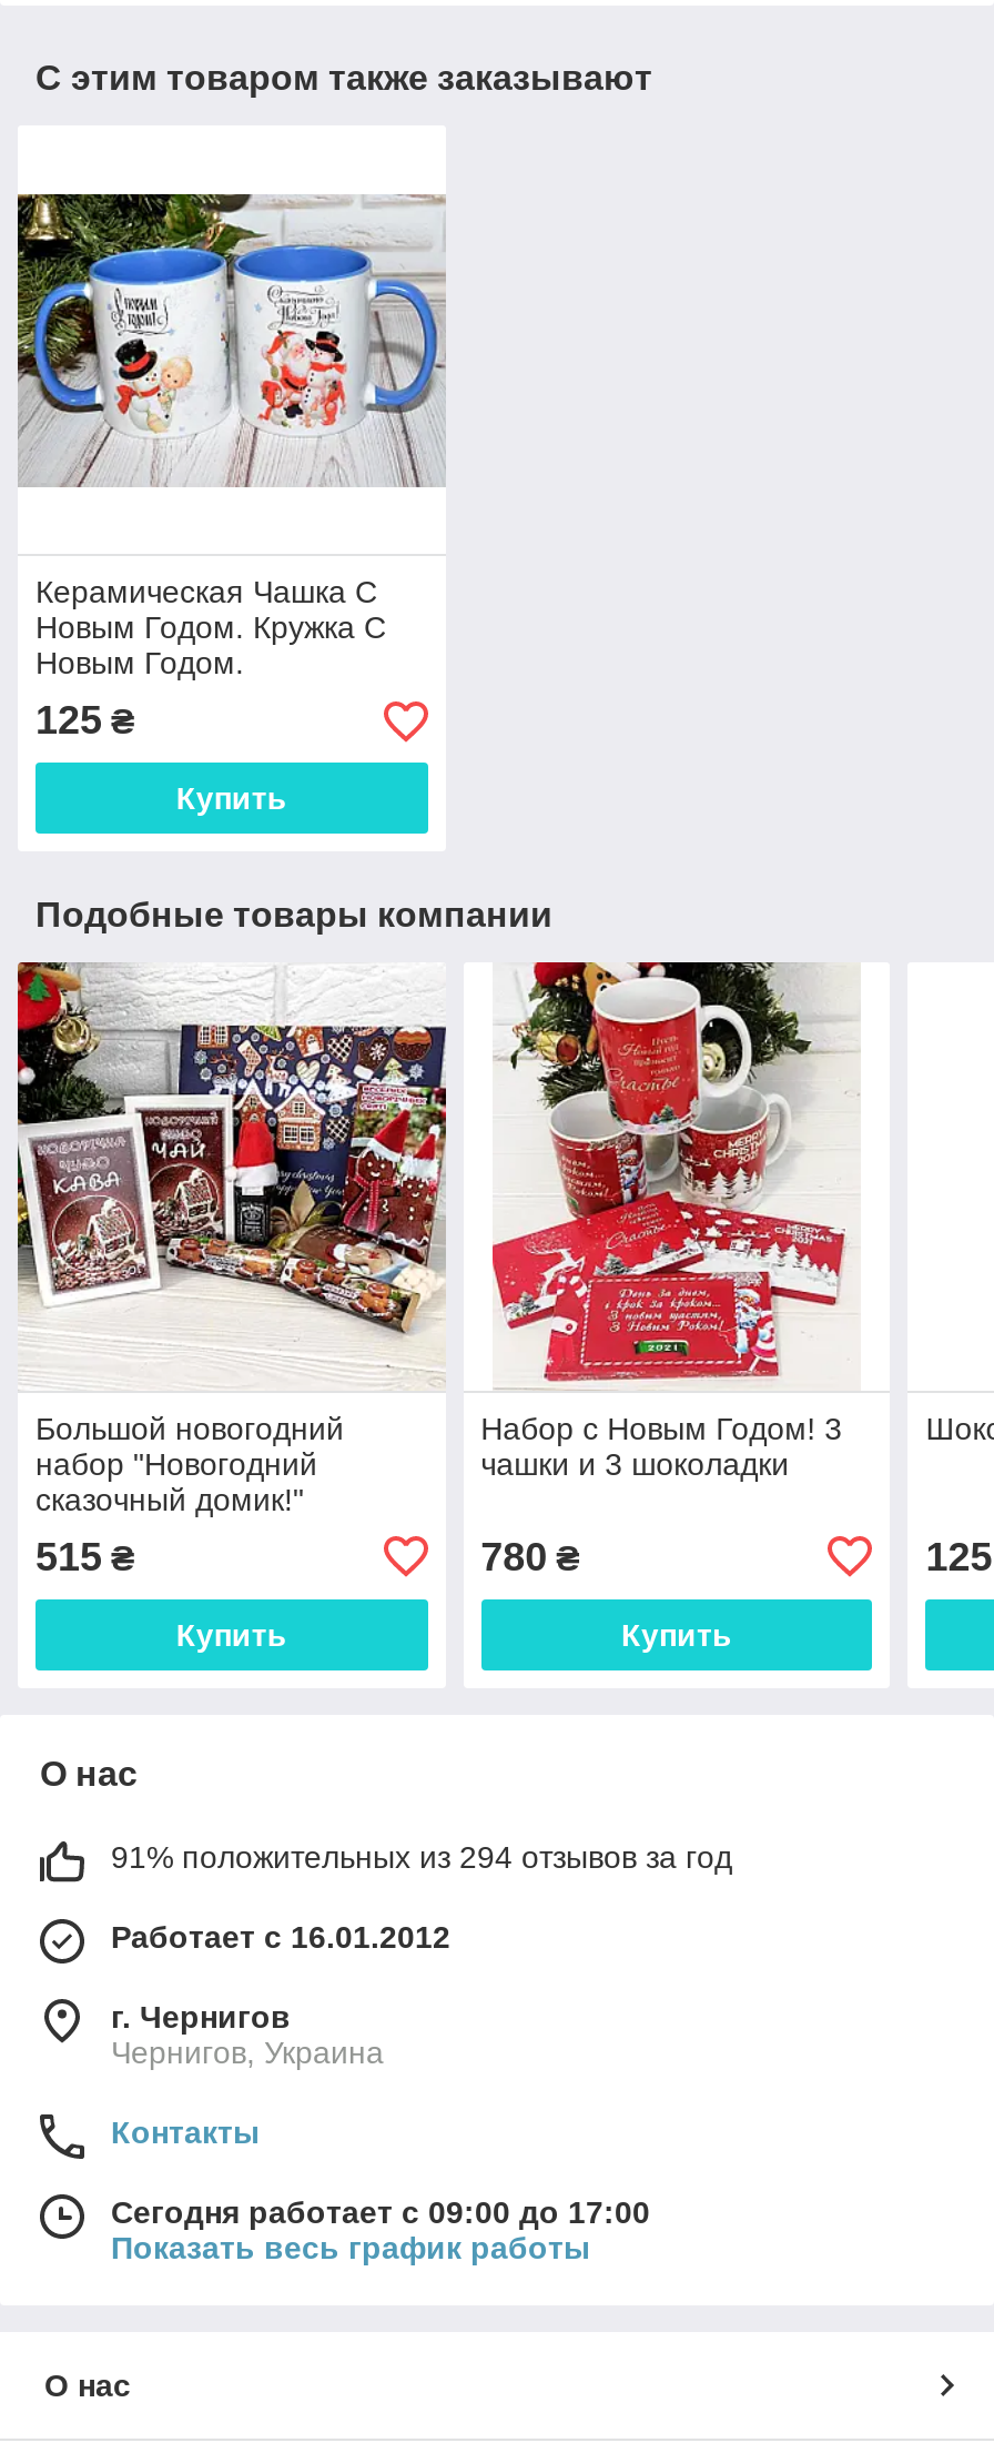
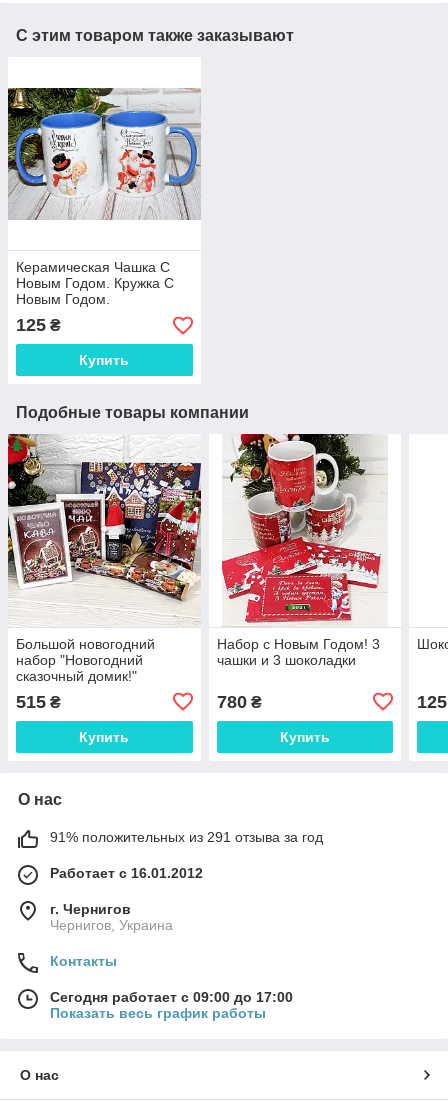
[111,1839,732,1874] 91% положительных из 294 отзывов за год -> [50,829,323,845] 91% положительных из 291 отзыва за год

